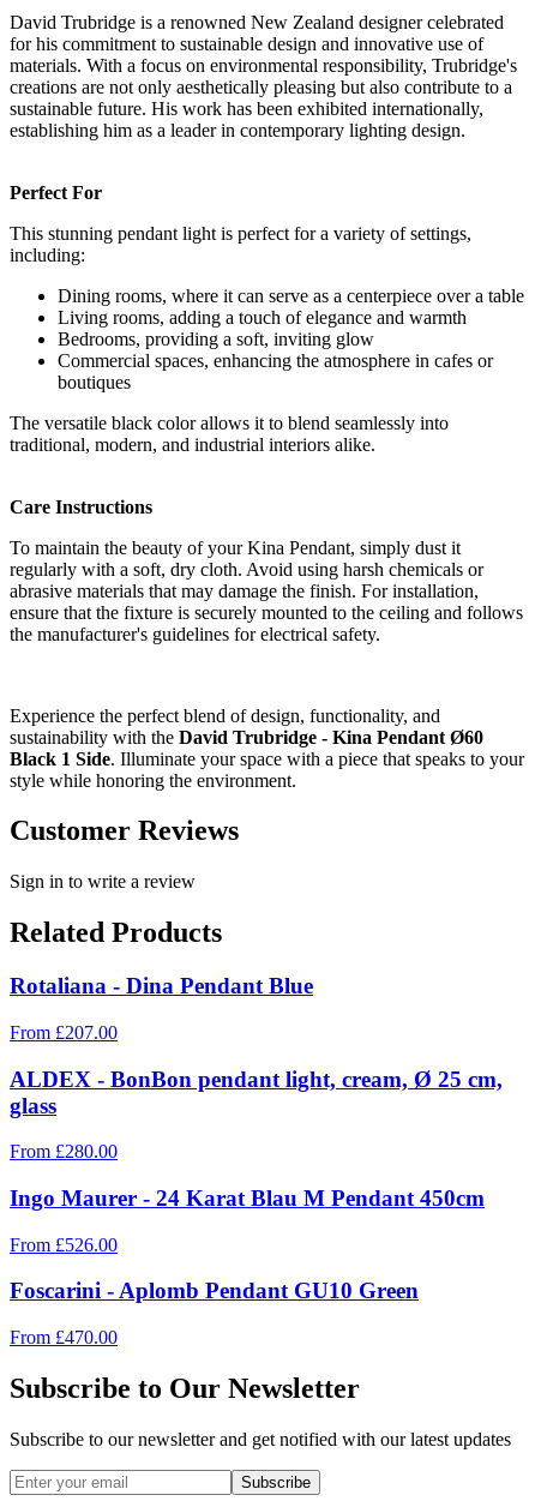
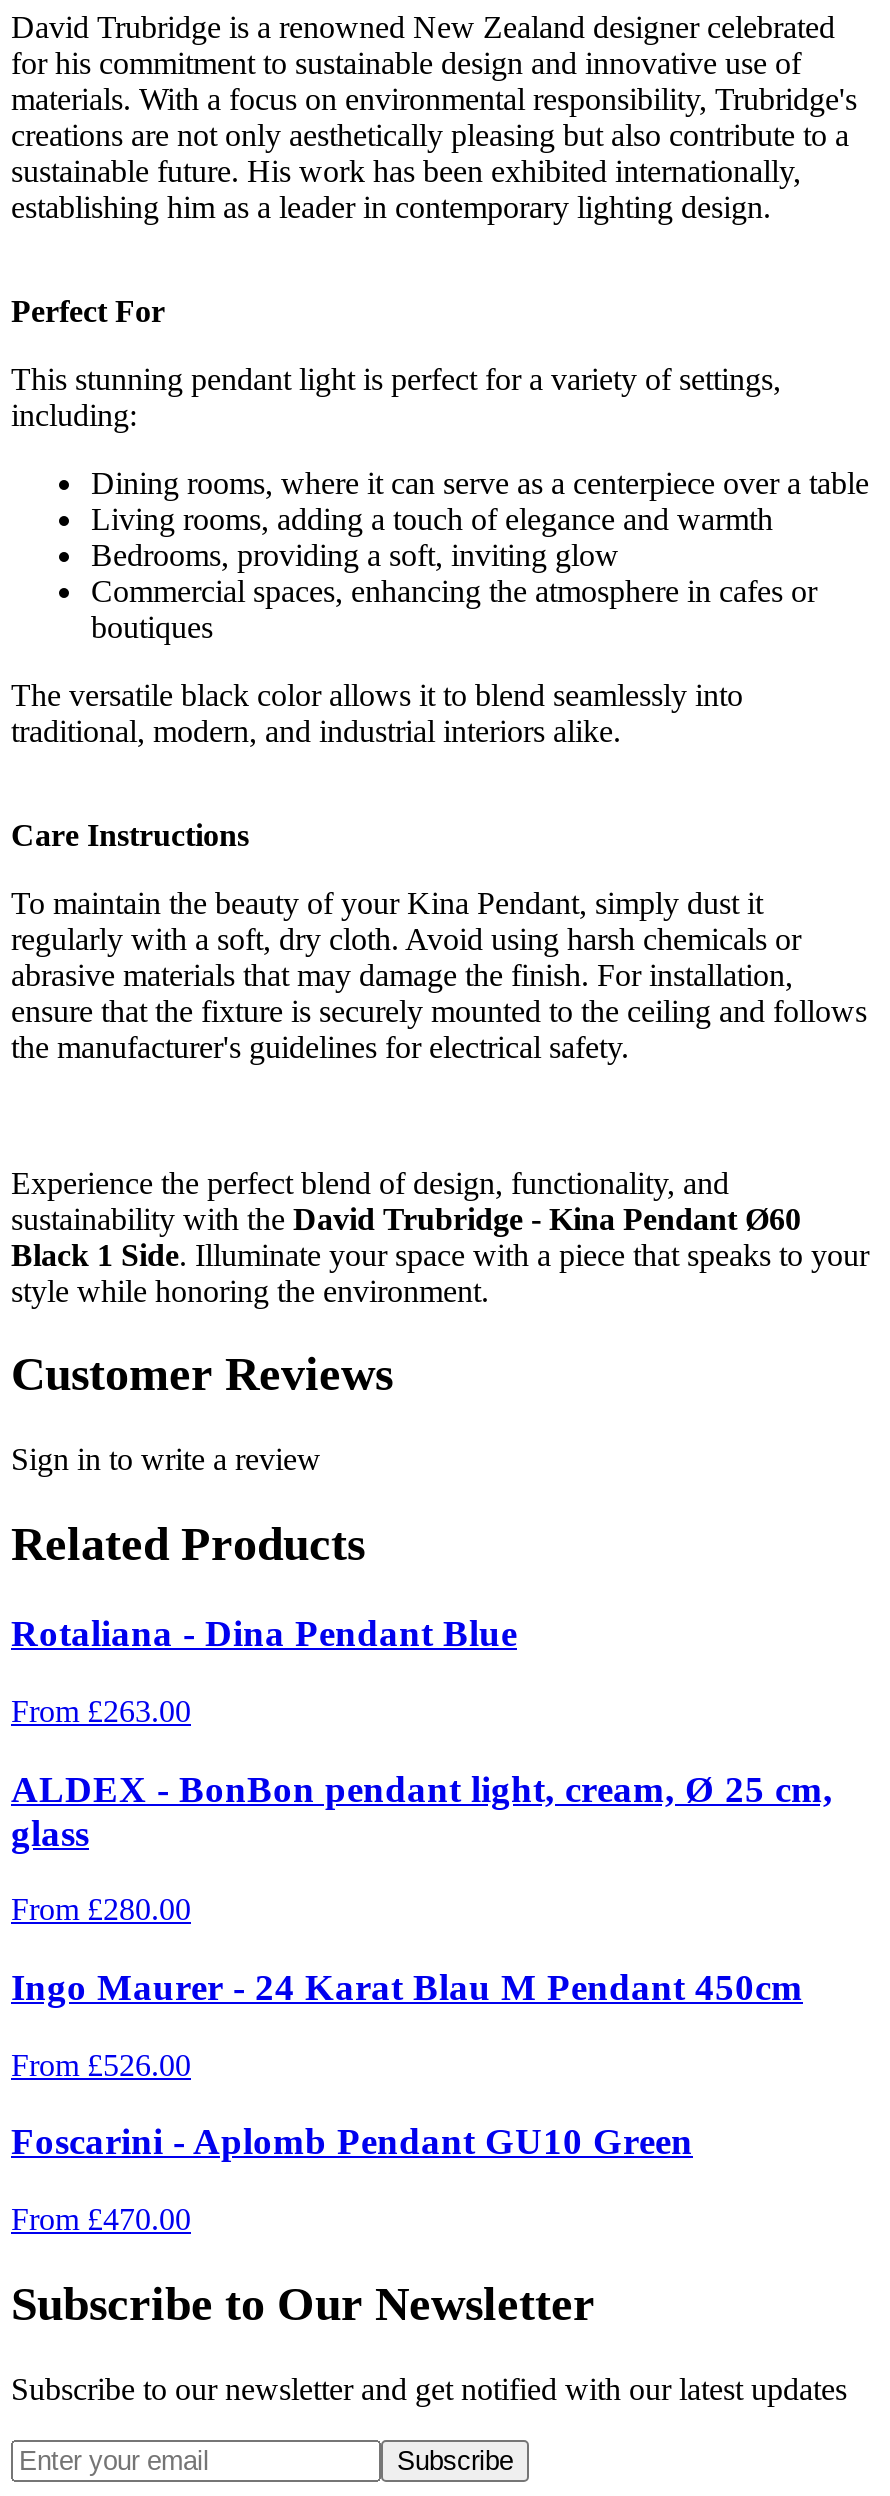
[10,1022,118,1042] From £207.00 -> [11,1694,191,1728] From £263.00

